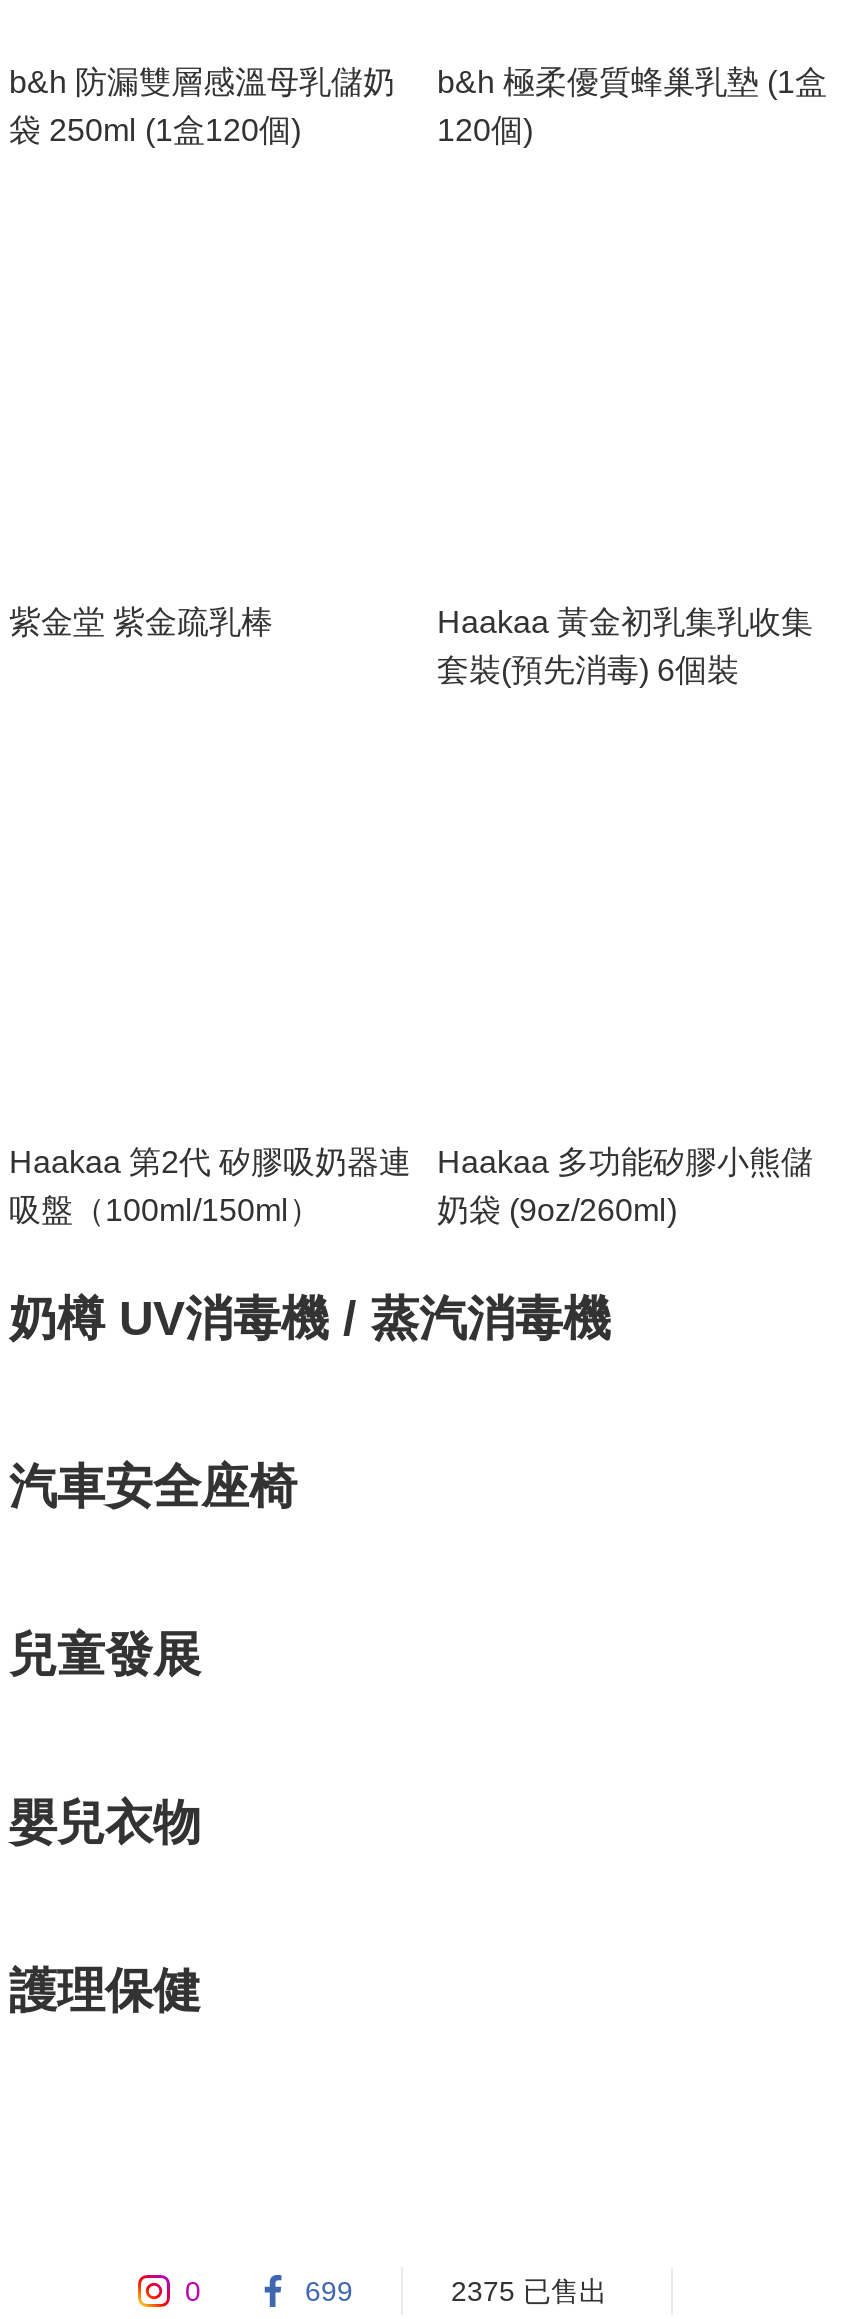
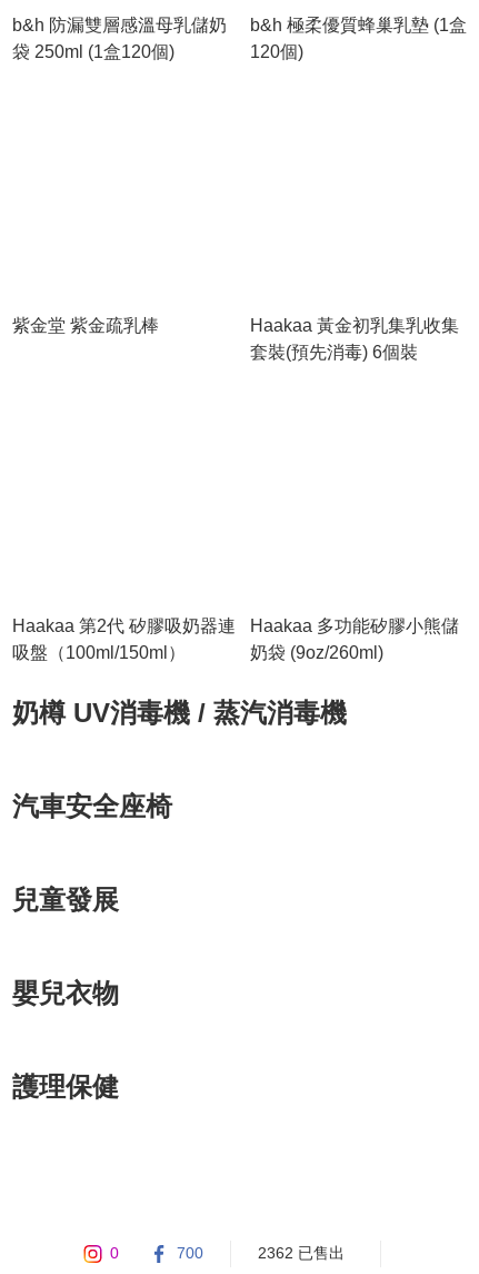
[305,2275,353,2307] 699 -> [177,1244,203,1262] 700
[451,2275,607,2307] 2375 已售出 -> [258,1244,345,1262] 2362 已售出

